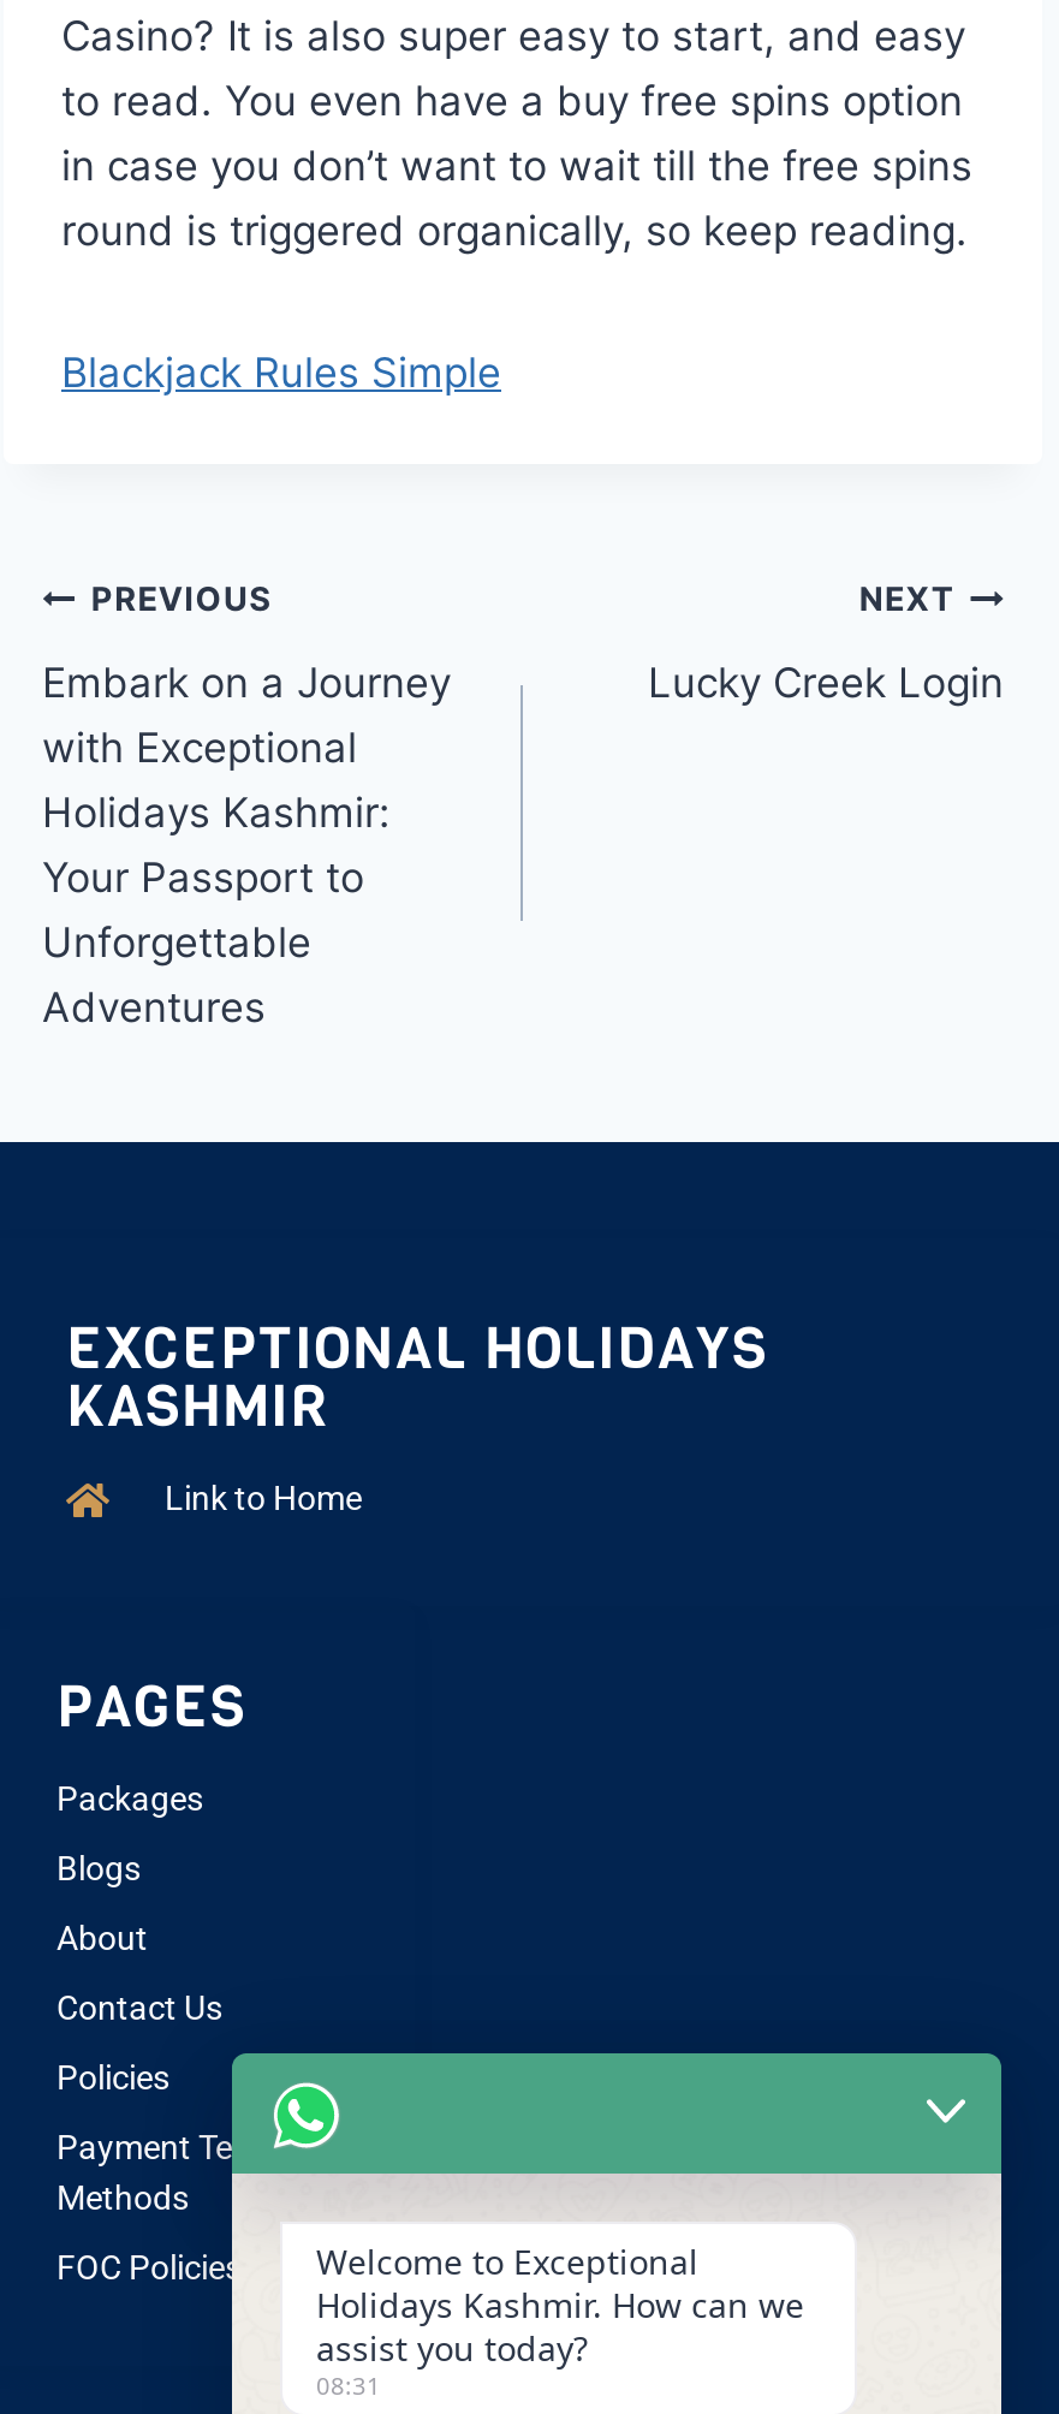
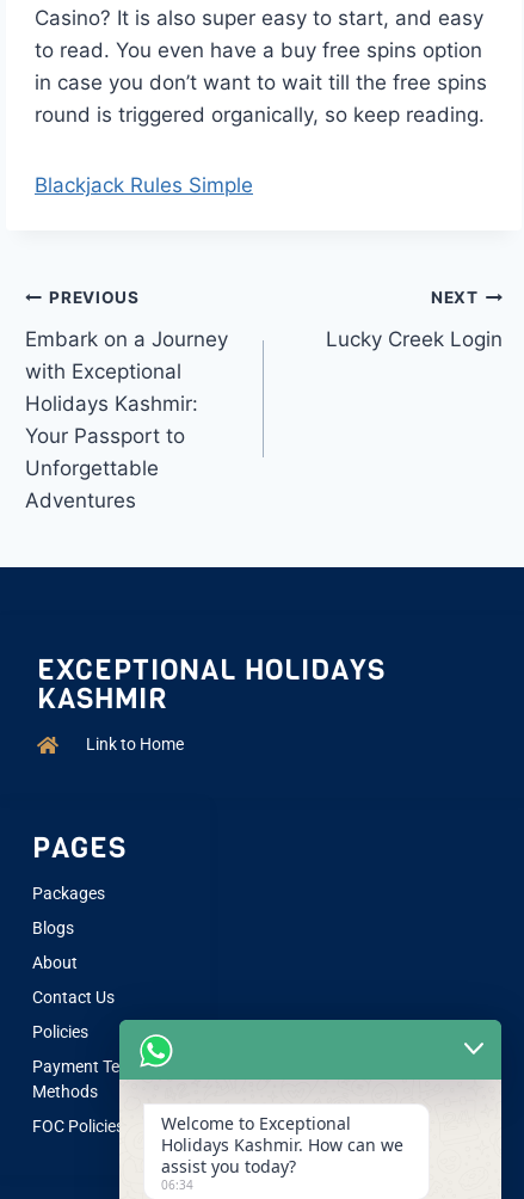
[316,2368,381,2402] 08:31 -> [161,1176,193,1193] 06:34

